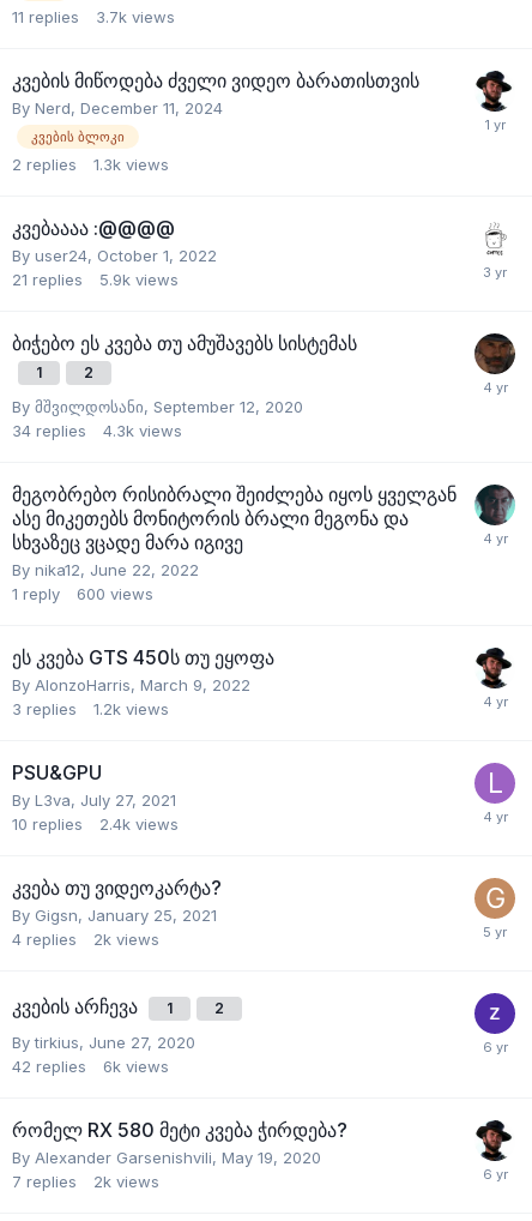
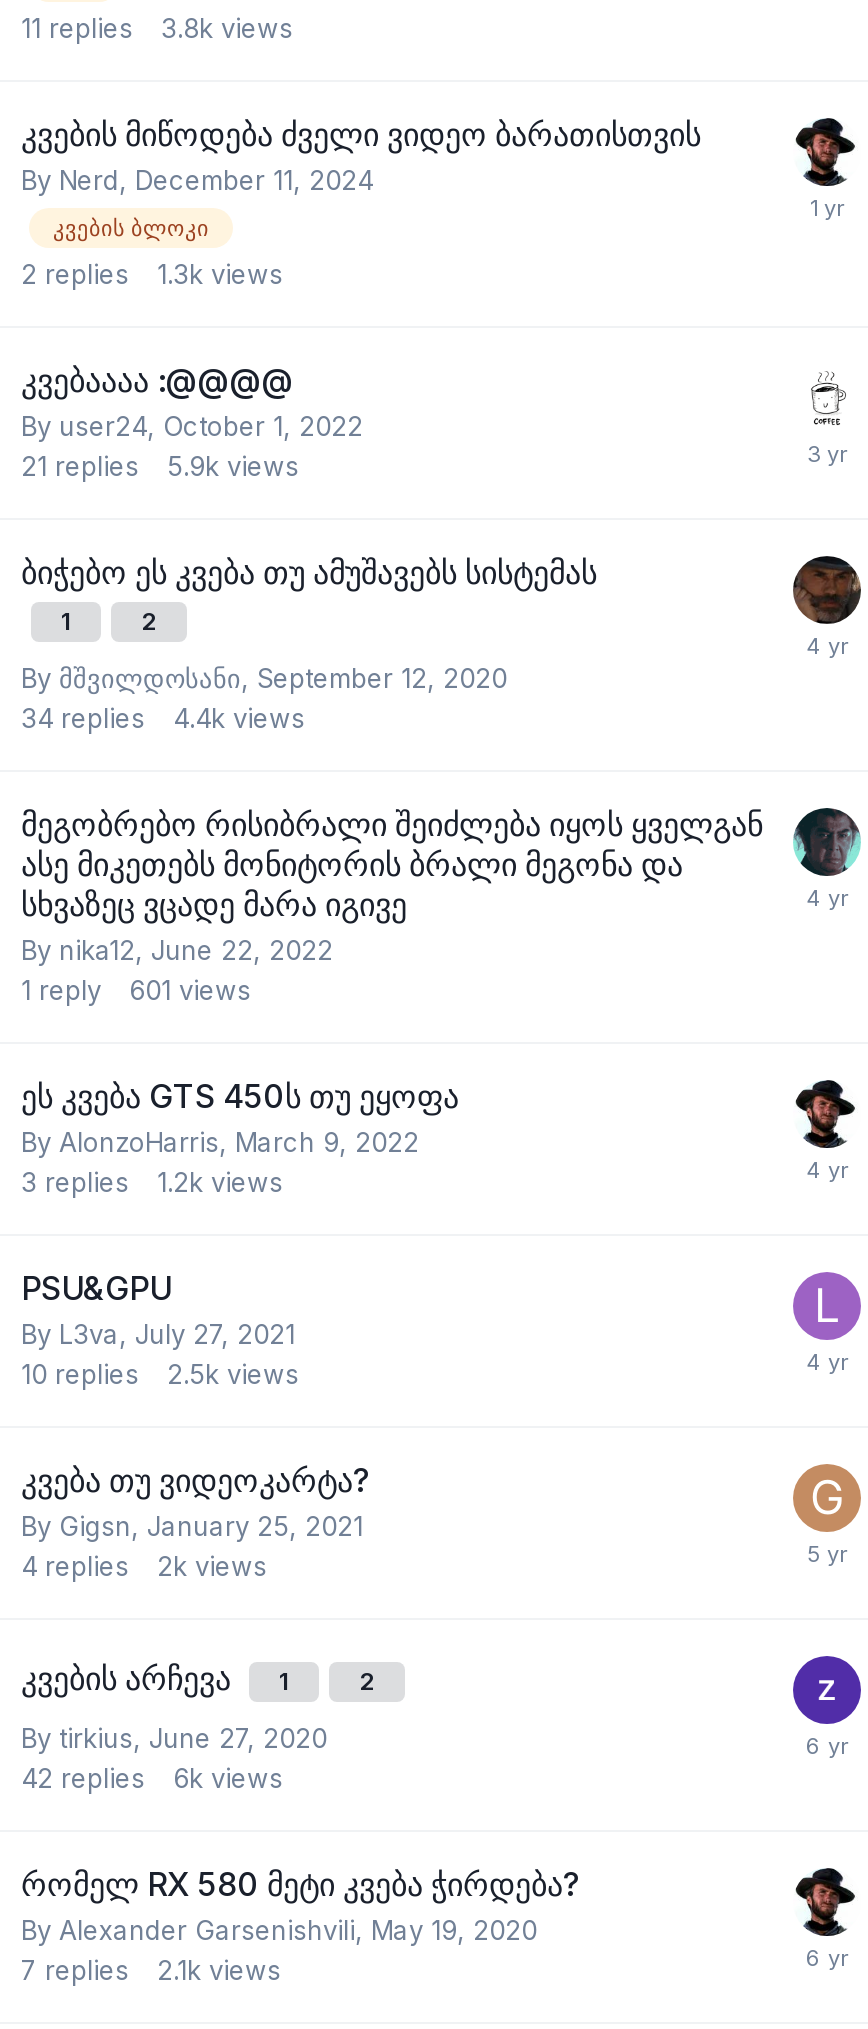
[12,7,175,26] 11 replies 3.7k views -> [21,11,293,43] 11 replies 3.8k views
[12,421,182,440] 34 replies 4.3k views -> [21,702,305,734] 34 replies 4.4k views
[12,584,153,603] 1 reply 600 views -> [21,974,251,1006] 1 reply 601 views
[12,814,179,833] 10 replies 2.4k views -> [21,1358,299,1390] 10 replies 2.5k views
[12,1172,159,1191] 7 replies 2k views -> [21,1954,281,1986] 7 replies 2.1k views

